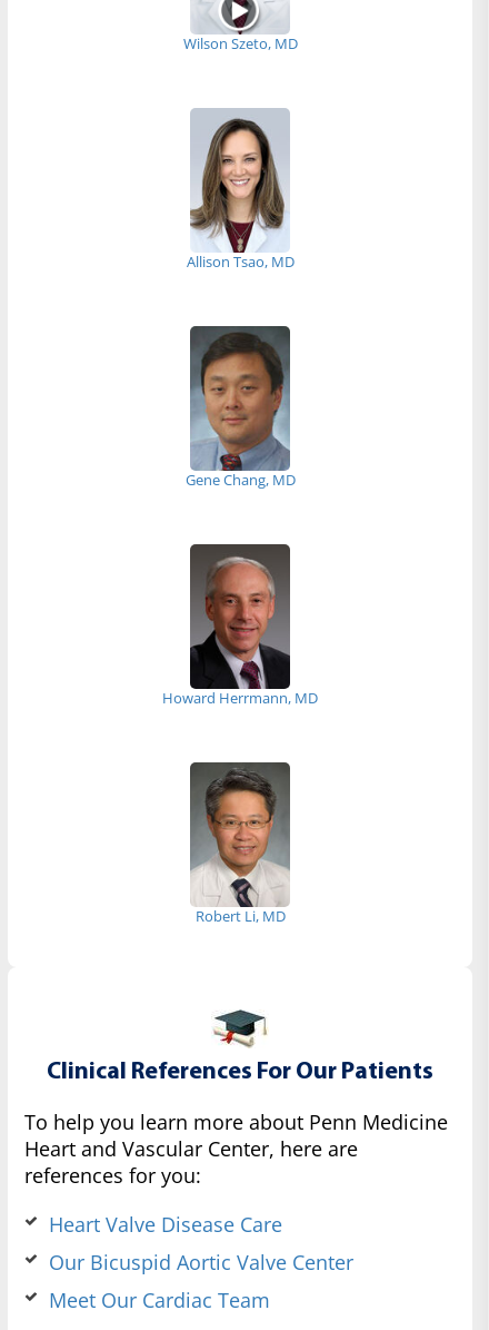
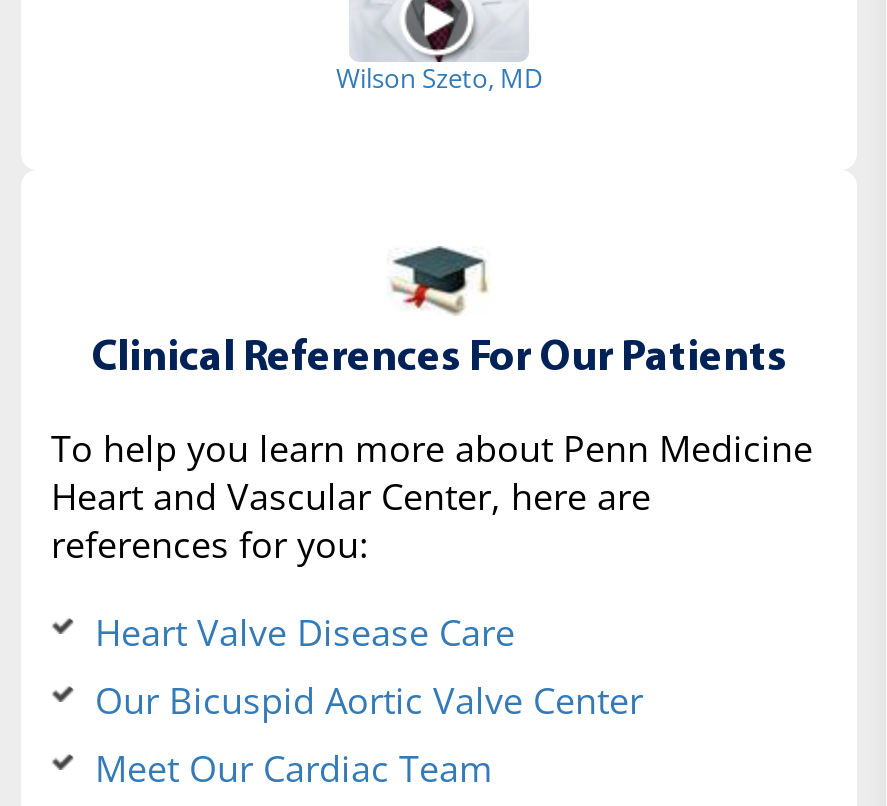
[186,108,294,272] [image] | Allison Tsao, MD -> none
[185,325,295,490] [image] | Gene Chang, MD -> none
[162,543,318,708] [image] | Howard Herrmann, MD -> none
[189,761,291,926] [image] | Robert Li, MD -> none

